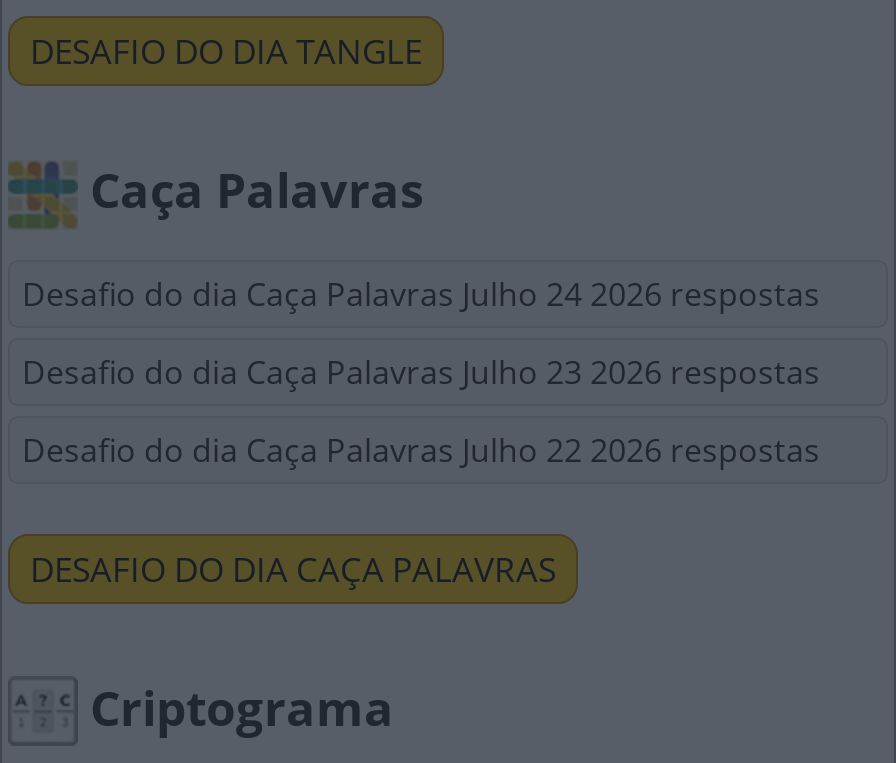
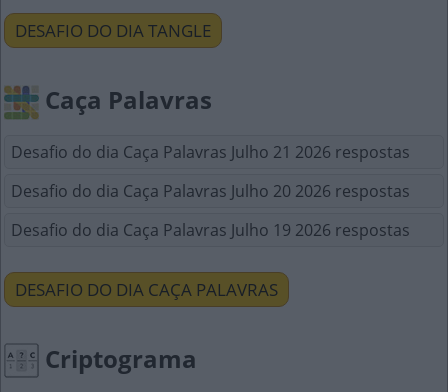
[22,271,820,315] Desafio do dia Caça Palavras Julho 24 2026 respostas -> [11,140,410,162] Desafio do dia Caça Palavras Julho 21 2026 respostas
[22,349,820,393] Desafio do dia Caça Palavras Julho 23 2026 respostas -> [11,179,410,201] Desafio do dia Caça Palavras Julho 20 2026 respostas
[22,427,820,471] Desafio do dia Caça Palavras Julho 22 2026 respostas -> [11,218,410,240] Desafio do dia Caça Palavras Julho 19 2026 respostas

